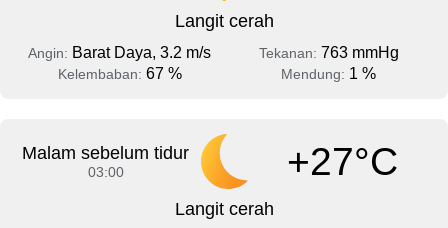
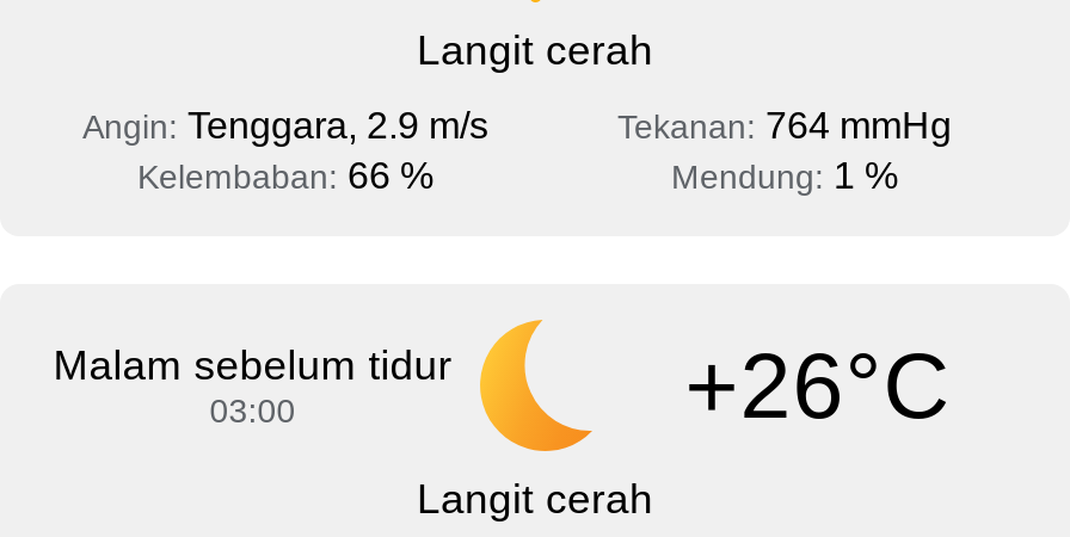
[28,44,398,82] Angin: Barat Daya, 3.2 m/s | Tekanan: 763 mmHg | Kelembaban: 67 % -> [82,106,952,197] Angin: Tenggara, 2.9 m/s | Tekanan: 764 mmHg | Kelembaban: 66 %
[287,140,398,183] +27°C -> [685,334,950,437] +26°C

